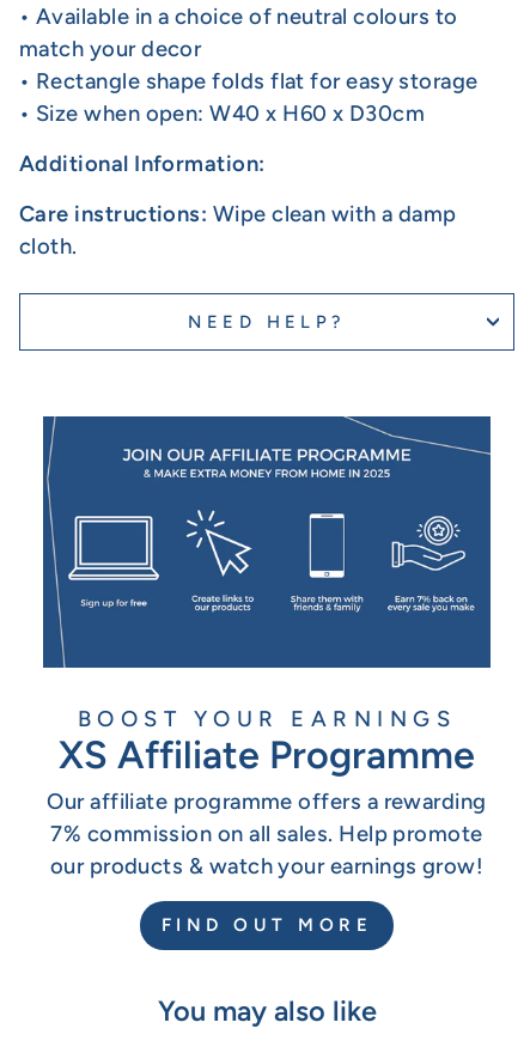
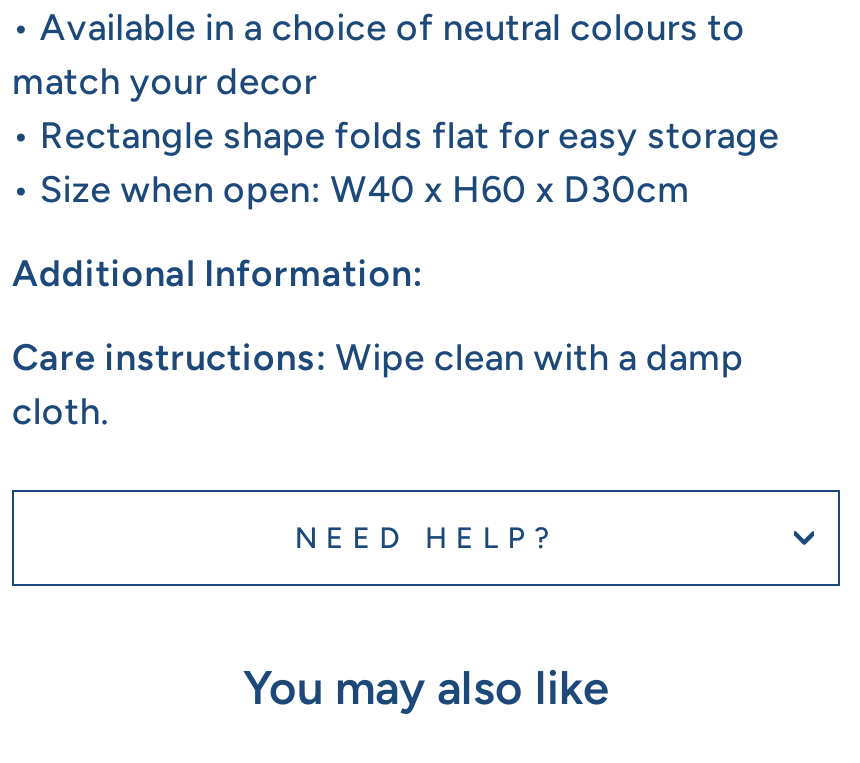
[42,415,492,936] [image] | BOOST YOUR EARNINGS | XS Affiliate Programme | Our affiliate programme offers a rewarding | 7% commission on all sales. Help promote | our products & watch your earnings grow! | FIND OUT MORE -> none

